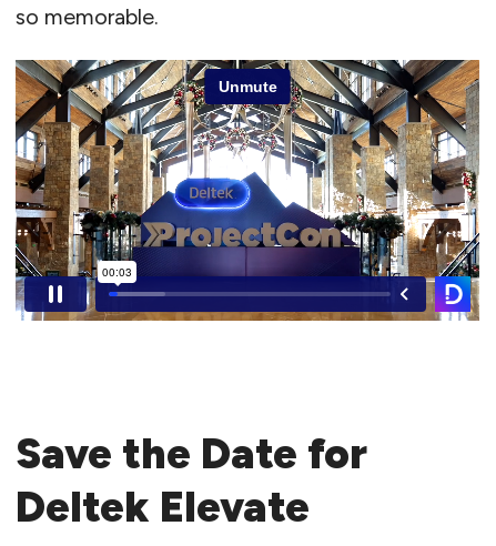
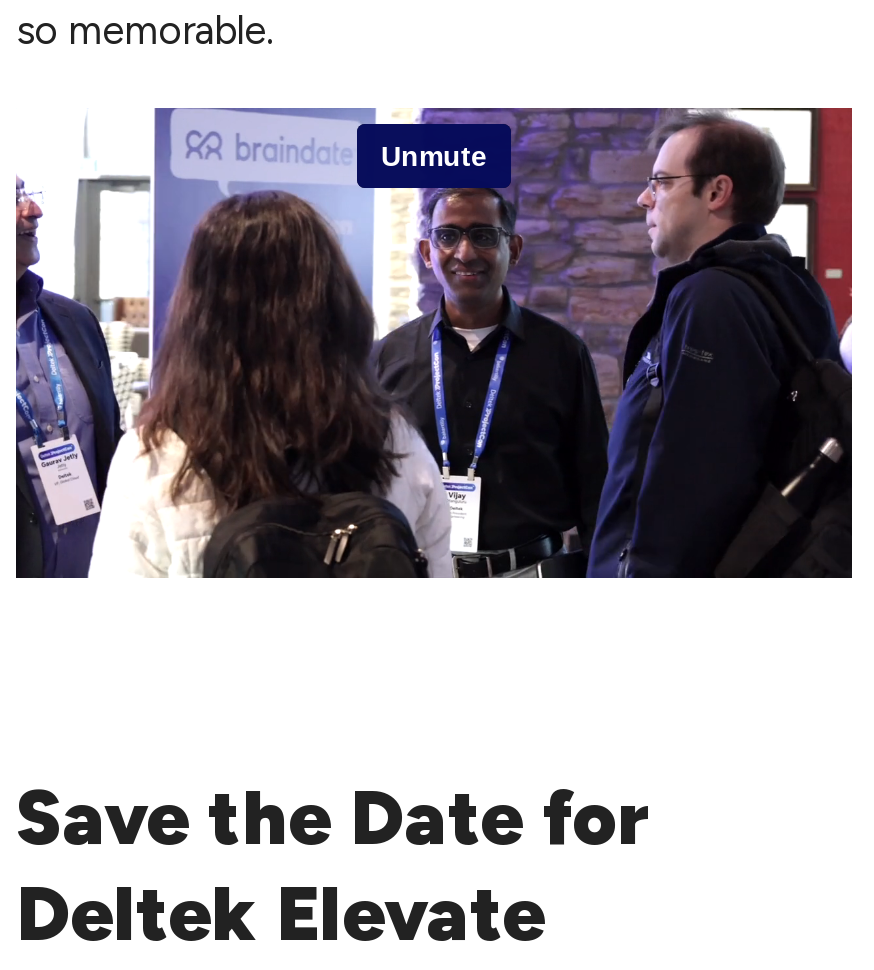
[14,59,480,322] [image] -> [14,106,854,580] [image]

